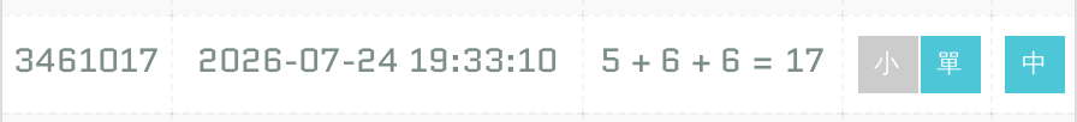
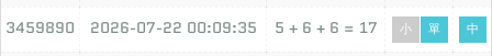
[13,35,160,83] 3461017 -> [5,16,75,38] 3459890
[197,35,558,83] 2026-07-24 19:33:10 -> [90,16,256,38] 2026-07-22 00:09:35

